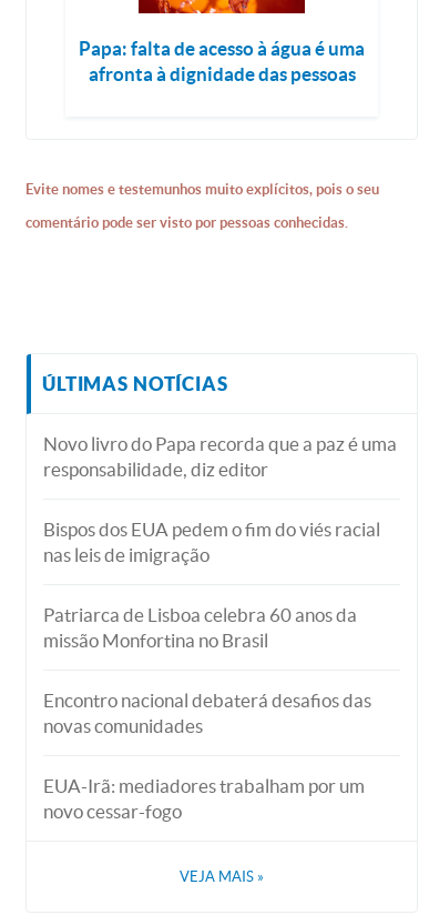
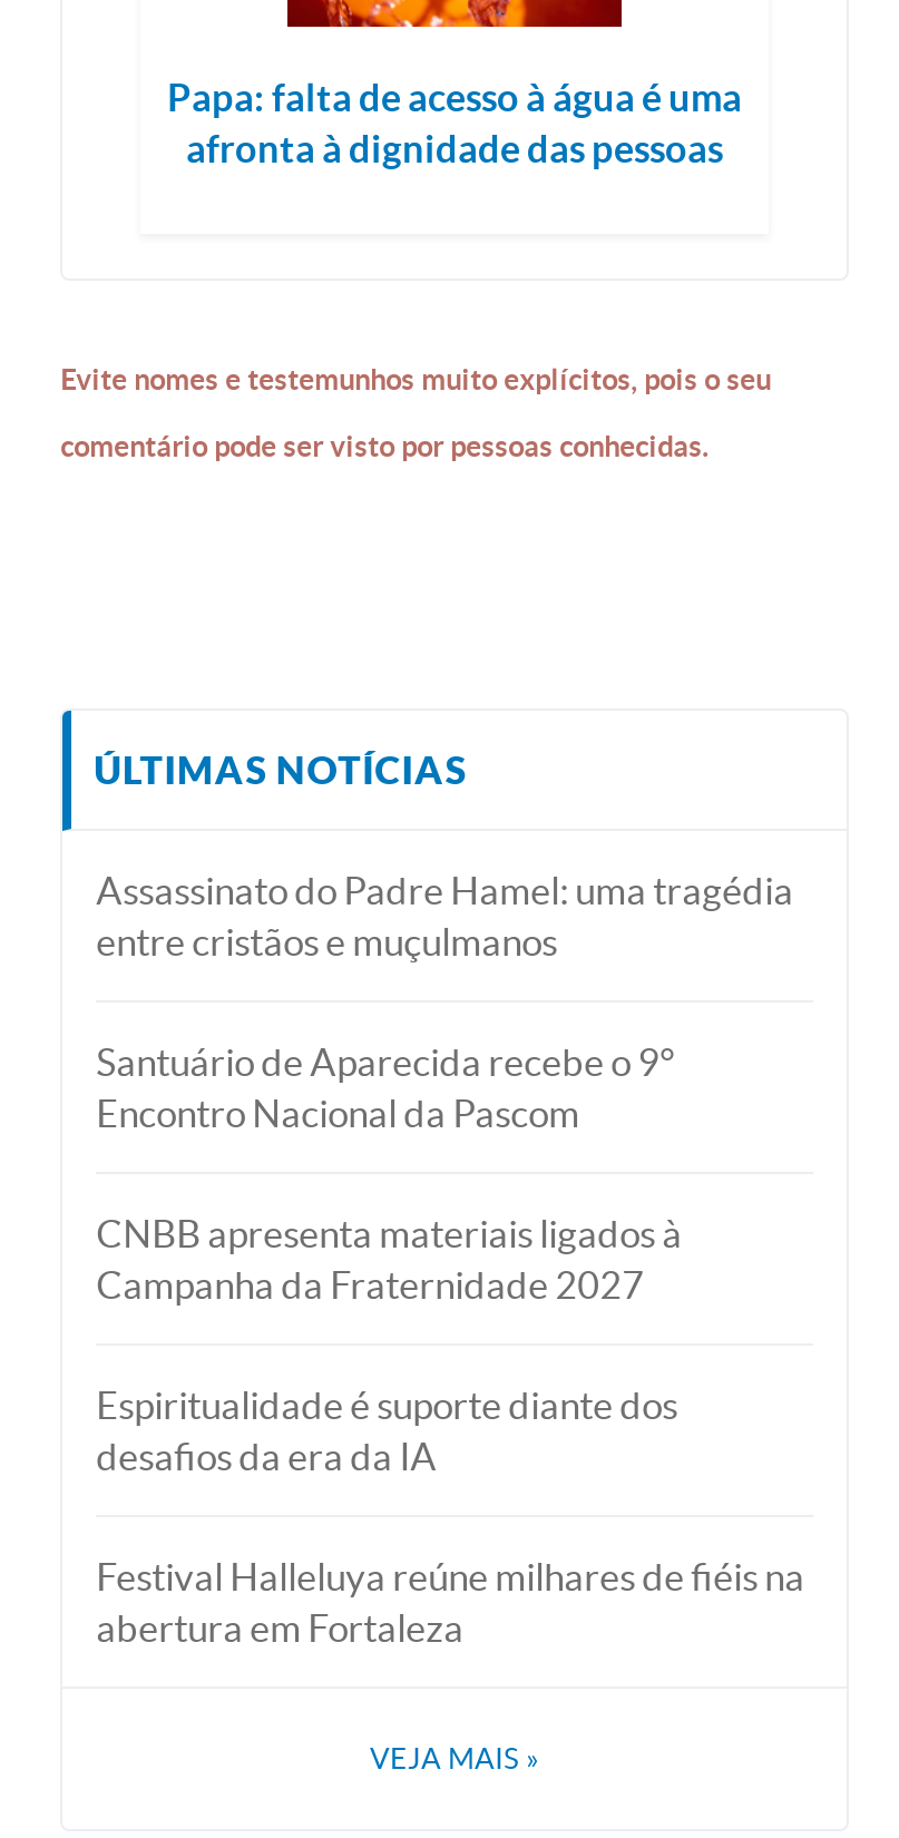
[43,433,397,480] Novo livro do Papa recorda que a paz é uma | responsabilidade, diz editor -> [96,869,793,962] Assassinato do Padre Hamel: uma tragédia | entre cristãos e muçulmanos
[43,519,380,565] Bispos dos EUA pedem o fim do viés racial | nas leis de imigração -> [96,1040,675,1134] Santuário de Aparecida recebe o 9° | Encontro Nacional da Pascom
[43,604,357,651] Patriarca de Lisboa celebra 60 anos da | missão Monfortina no Brasil -> [96,1212,682,1306] CNBB apresenta materiais ligados à | Campanha da Fraternidade 2027
[43,690,371,736] Encontro nacional debaterá desafios das | novas comunidades -> [96,1384,678,1477] Espiritualidade é suporte diante dos | desafios da era da IA
[43,775,365,822] EUA-Irã: mediadores trabalham por um | novo cessar-fogo -> [96,1555,805,1649] Festival Halleluya reúne milhares de fiéis na | abertura em Fortaleza

